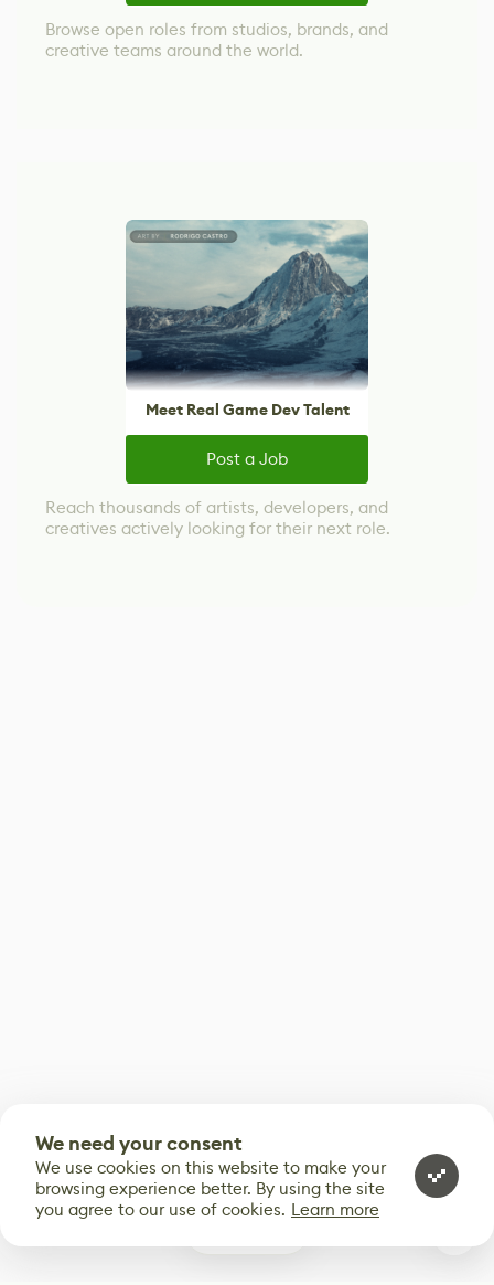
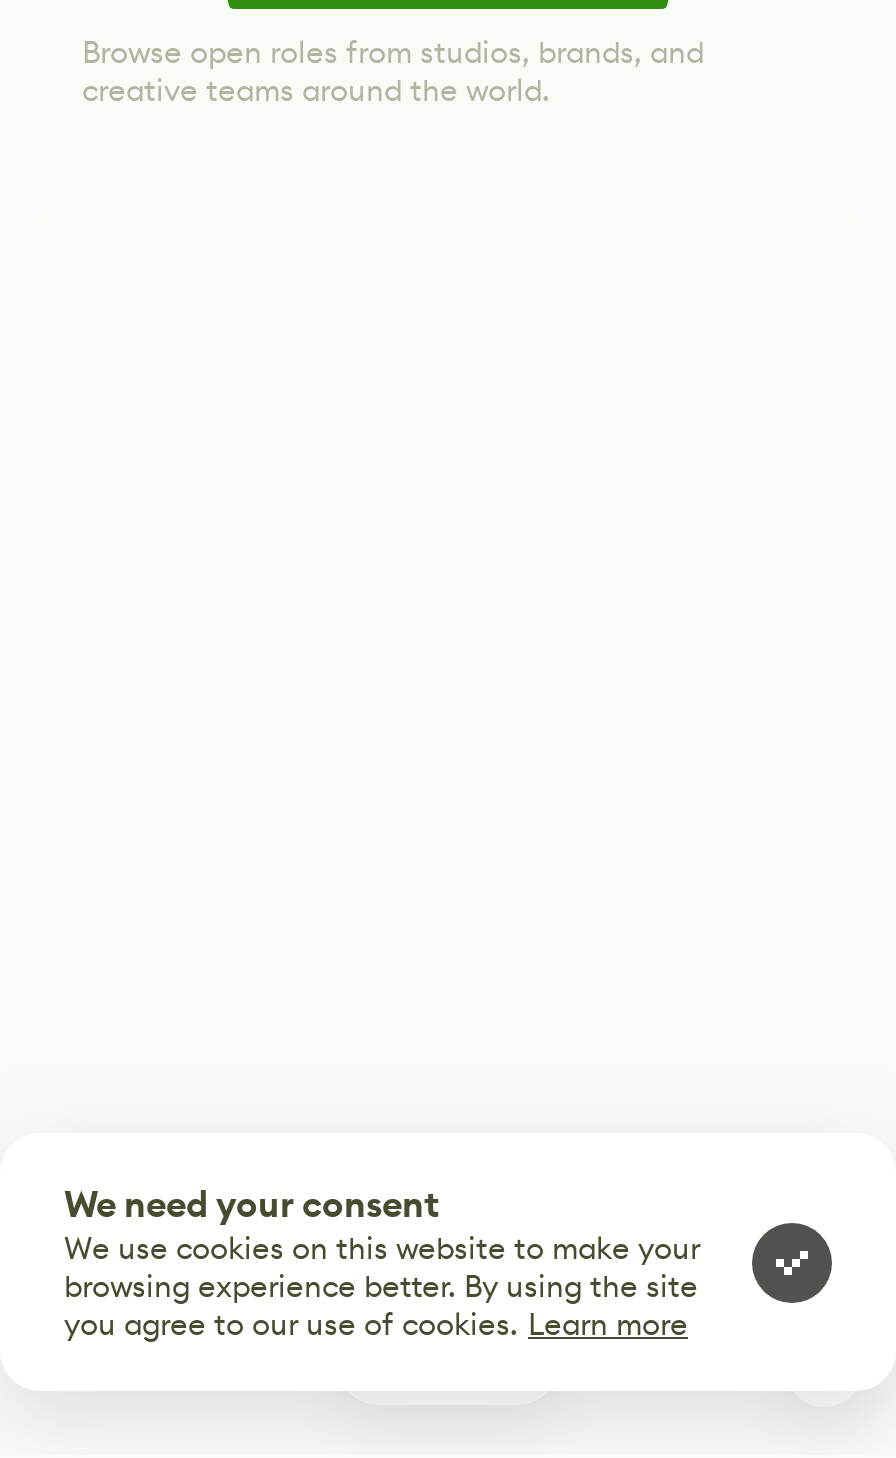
[45,219,390,538] [image] | Meet Real Game Dev Talent | Post a Job | Reach thousands of artists, developers, and | creatives actively looking for their next role. -> none

